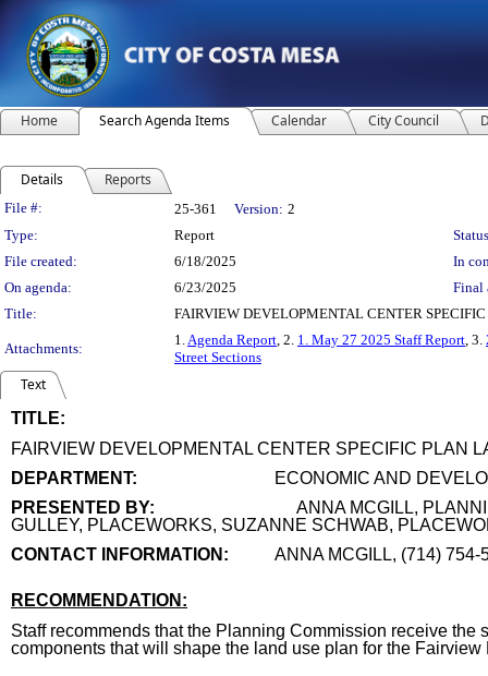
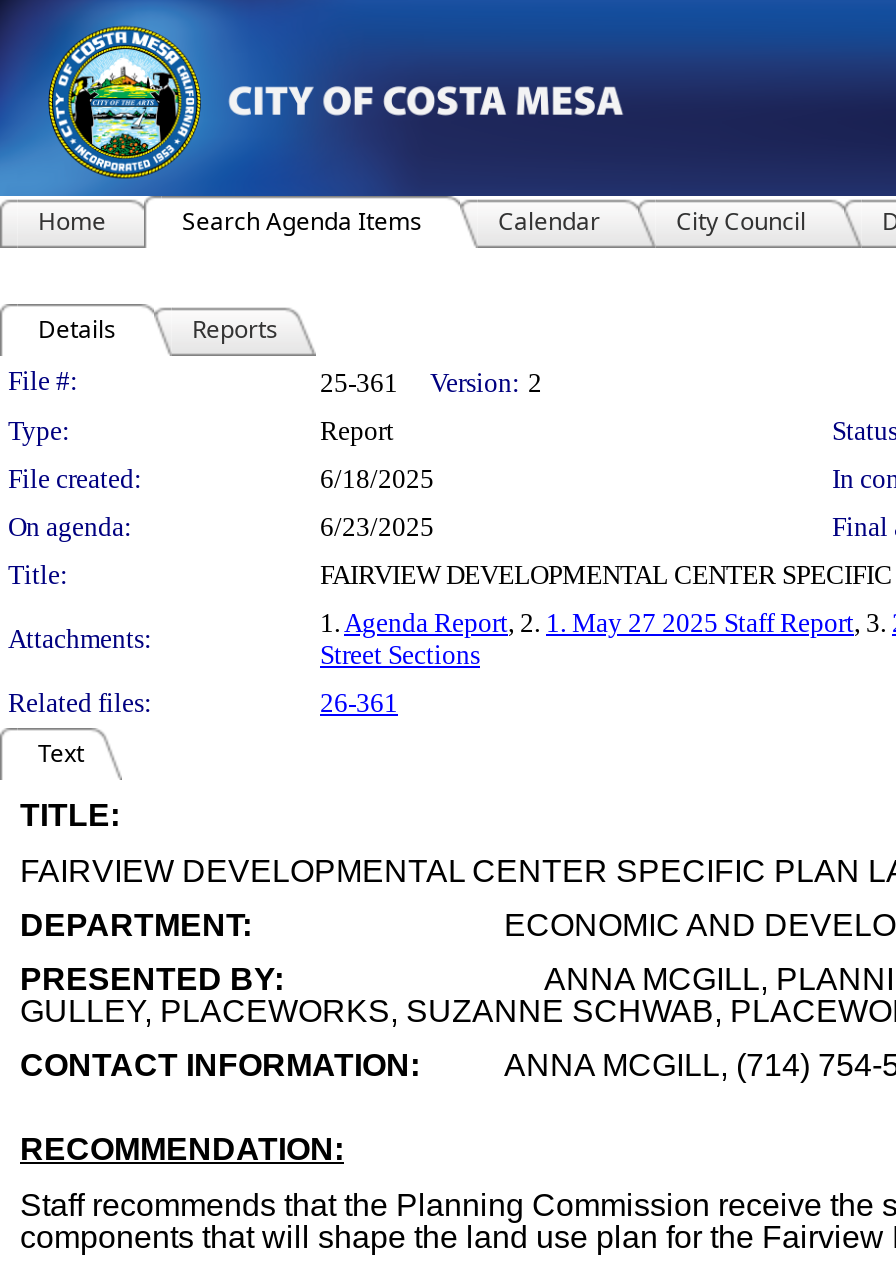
none -> [8,688,398,718] Related files: | 26-361

